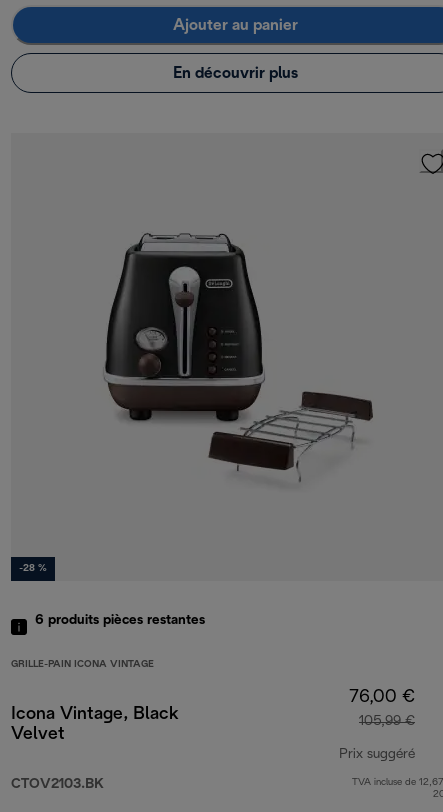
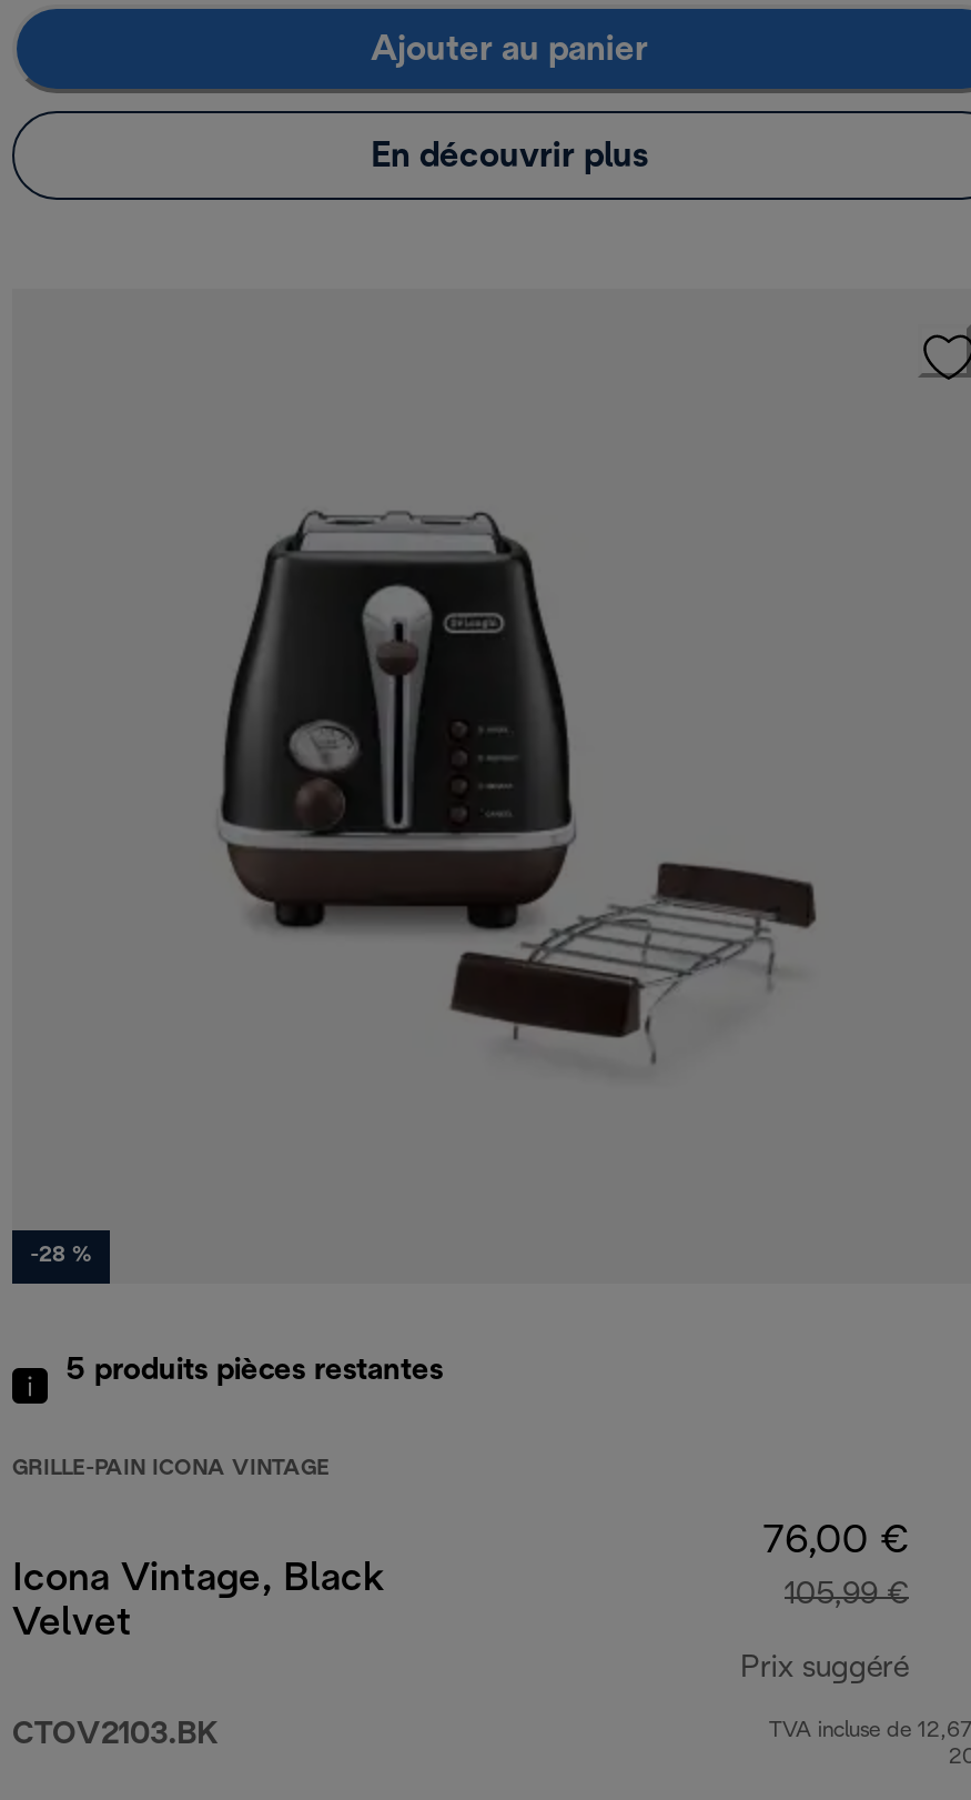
[35,614,205,627] 6 produits pièces restantes -> [65,1358,443,1387] 5 produits pièces restantes

